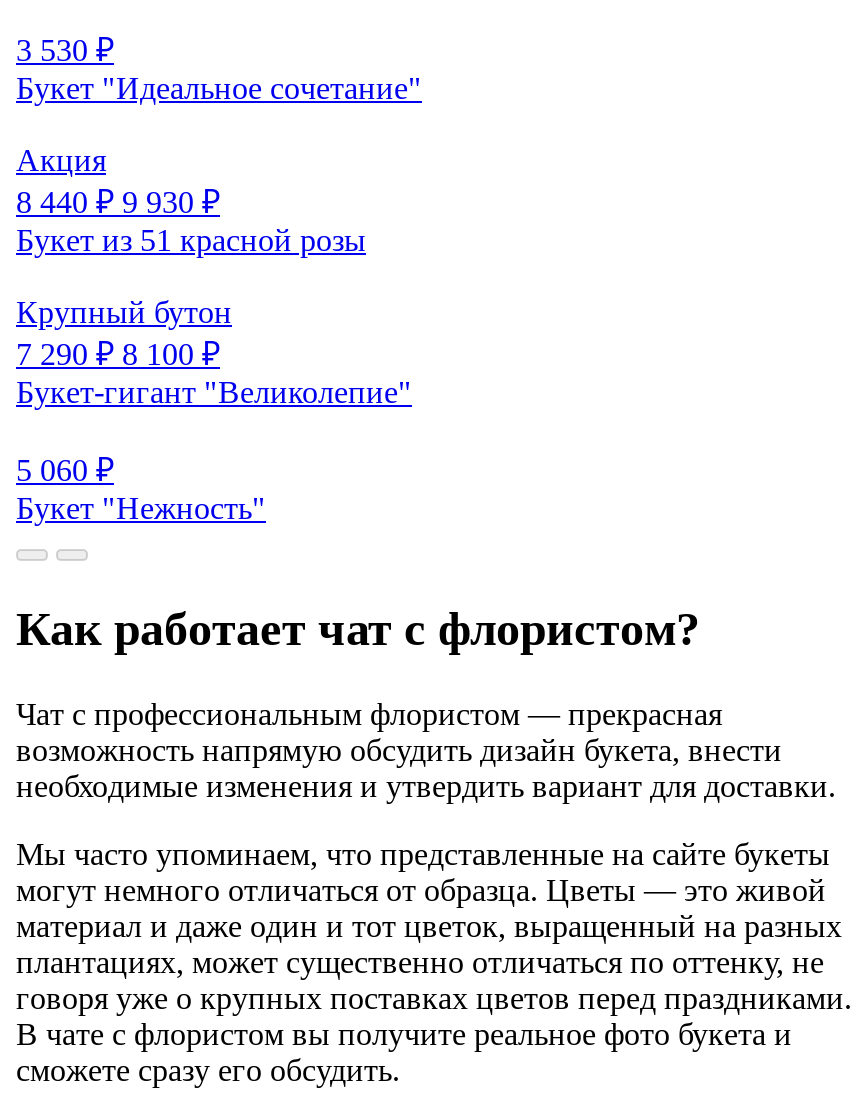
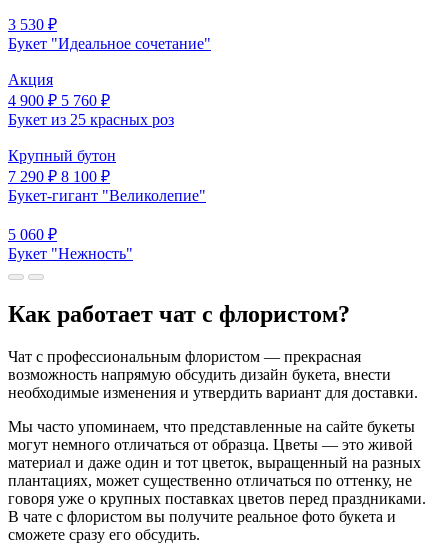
[16,186,220,220] 8 440 ₽ 9 930 ₽ -> [8,92,110,109] 4 900 ₽ 5 760 ₽
[16,224,366,258] Букет из 51 красной розы -> [8,111,174,128] Букет из 25 красных роз

